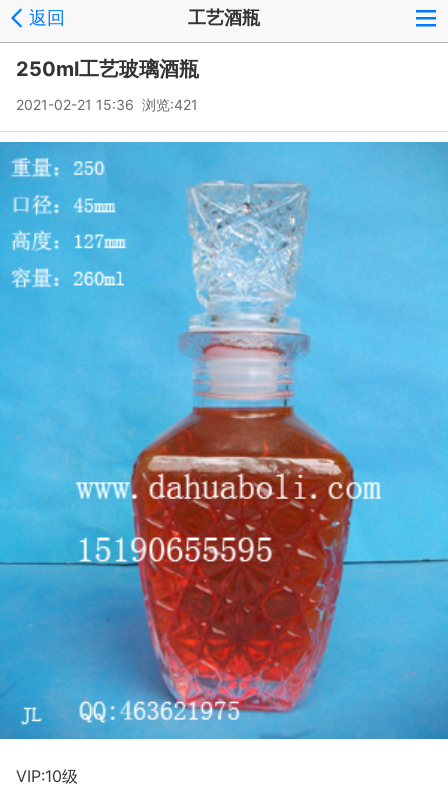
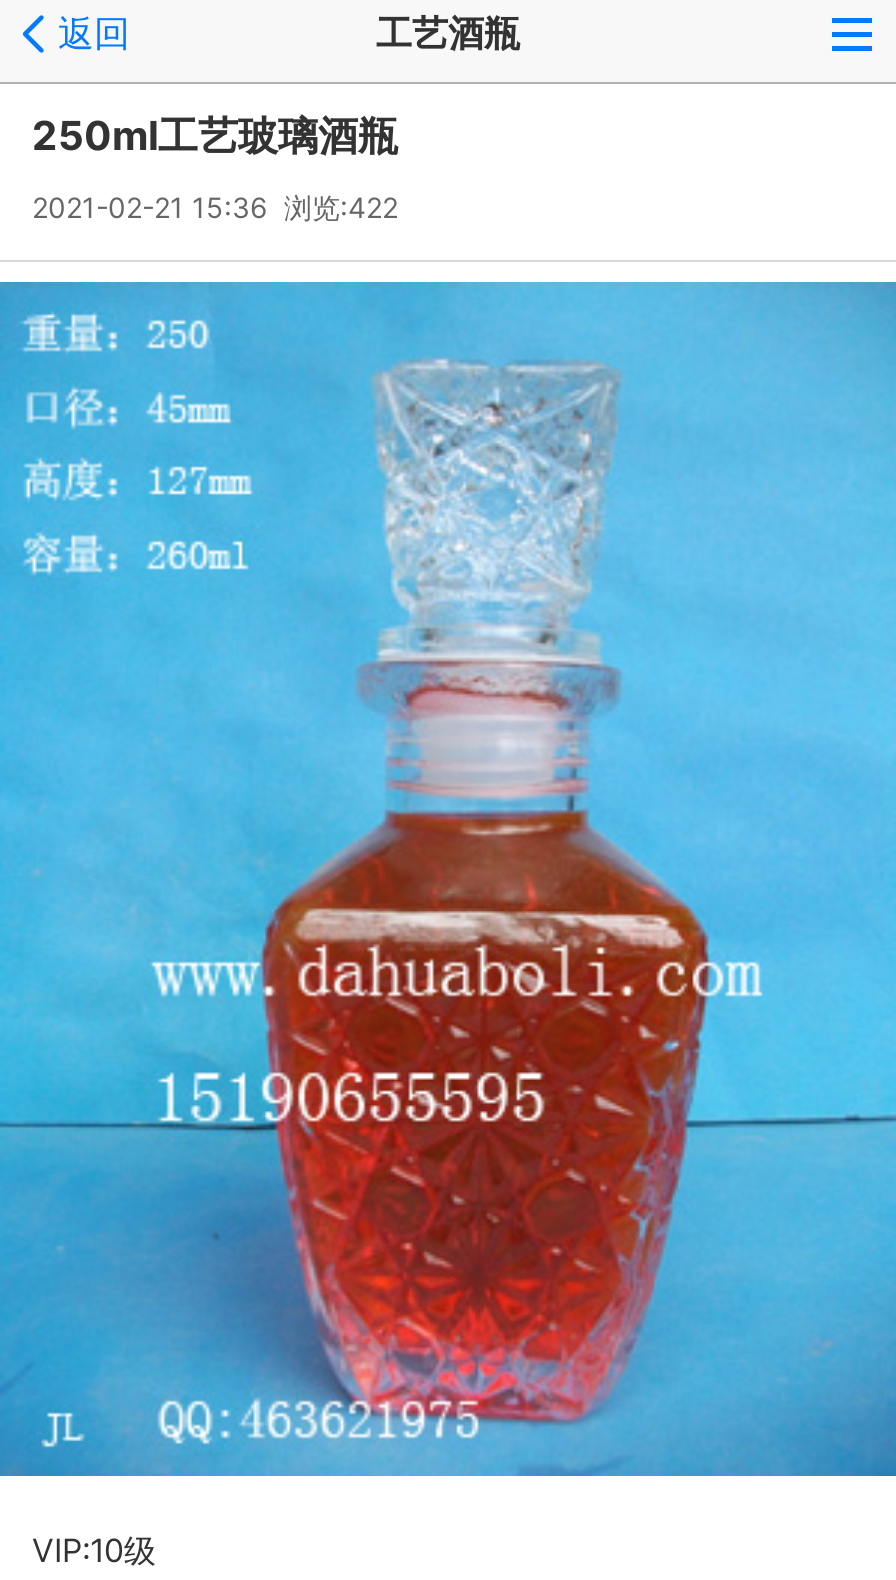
[16,96,198,113] 2021-02-21 15:36 浏览:421 -> [32,190,398,224] 2021-02-21 15:36 浏览:422

